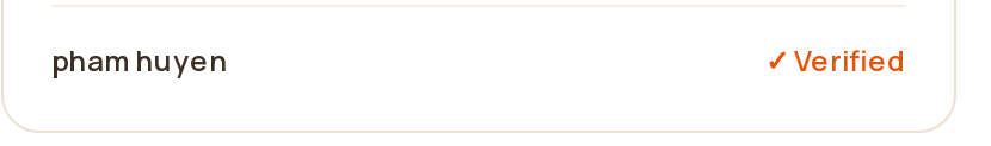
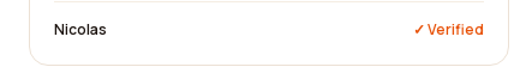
[51,40,228,81] pham huyen -> [54,19,107,39] Nicolas

